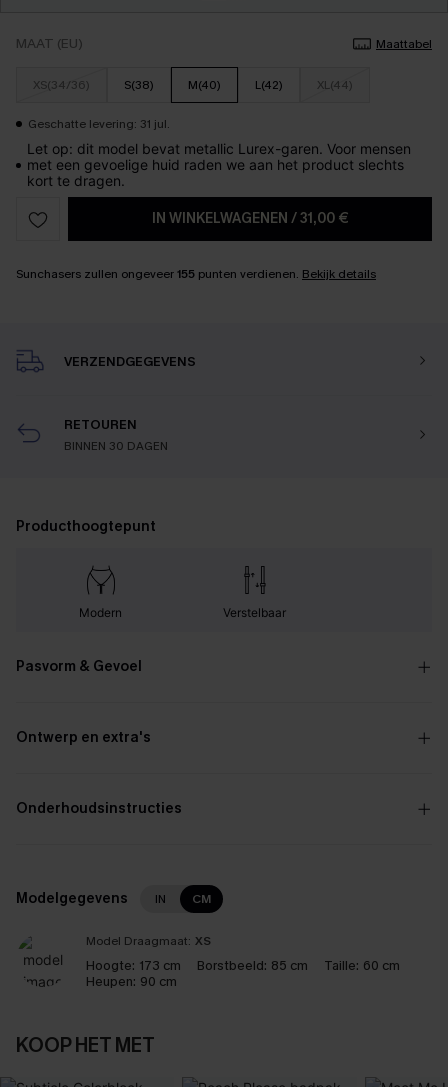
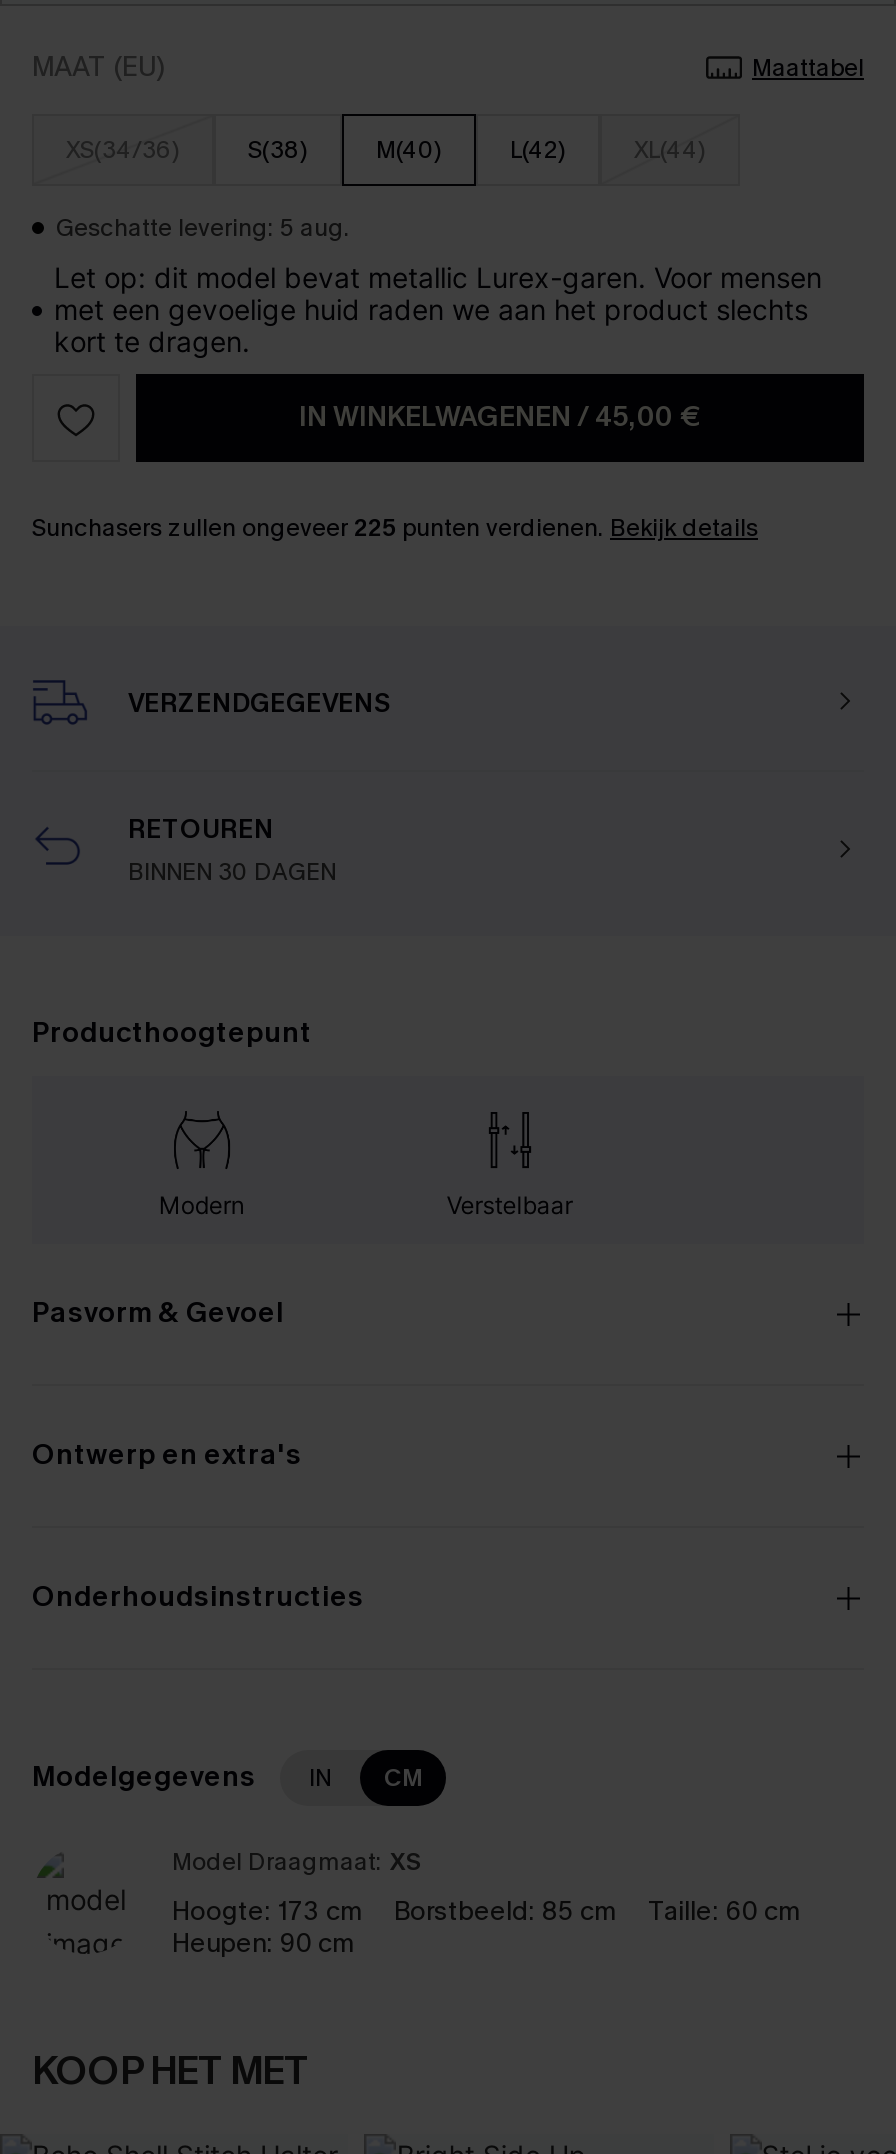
[28,116,170,132] Geschatte levering: 31 jul. -> [56,212,350,244] Geschatte levering: 5 aug.
[151,209,348,228] IN WINKELWAGENEN / 31,00 € -> [299,398,701,436] IN WINKELWAGENEN / 45,00 €
[16,266,376,282] Sunchasers zullen ongeveer 155 punten verdienen. Bekijk details -> [32,512,758,544] Sunchasers zullen ongeveer 225 punten verdienen. Bekijk details

